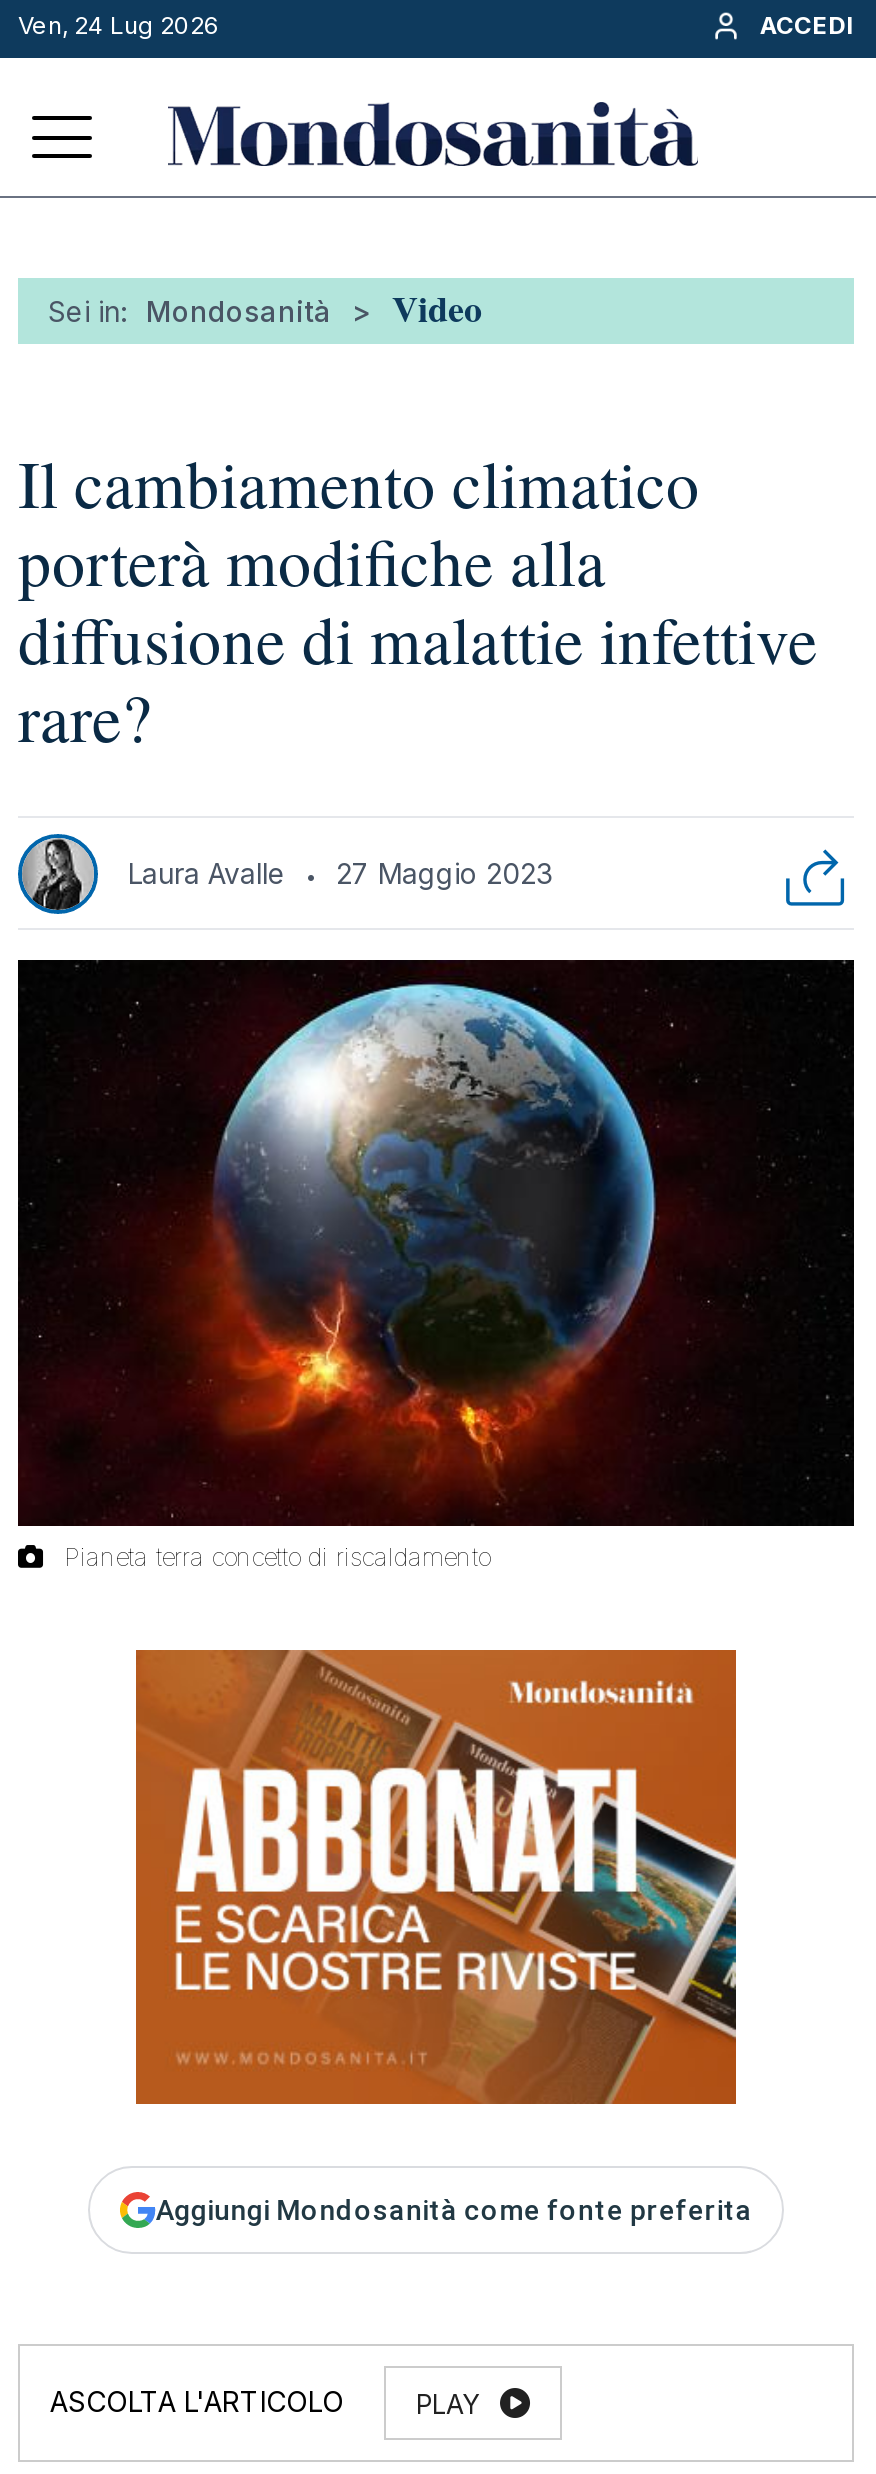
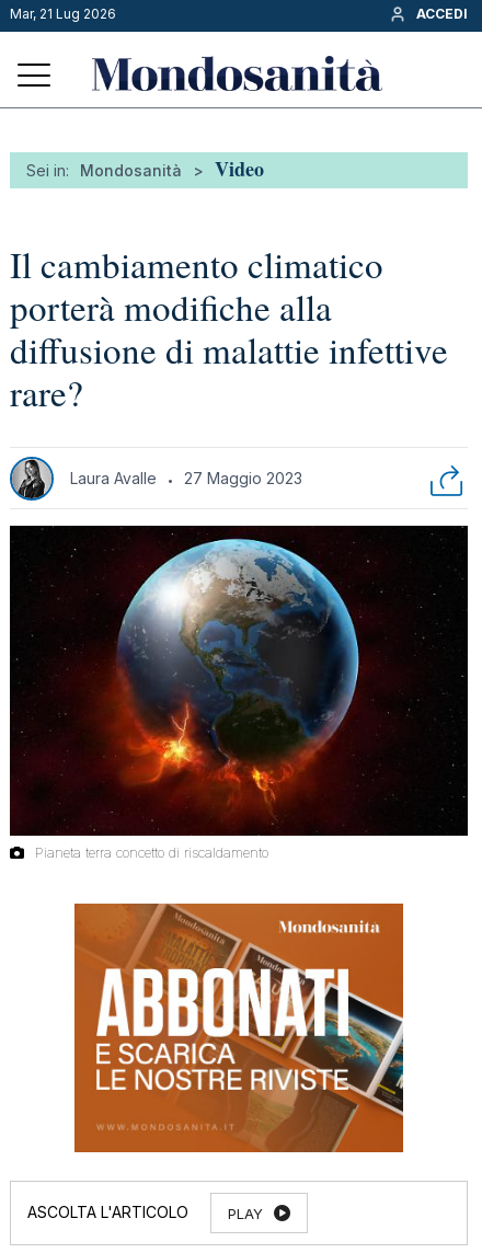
[18,10,220,40] Ven, 24 Lug 2026 -> [10,5,116,22] Mar, 21 Lug 2026
[156,2194,752,2226] Aggiungi Mondosanità come fonte preferita -> none

